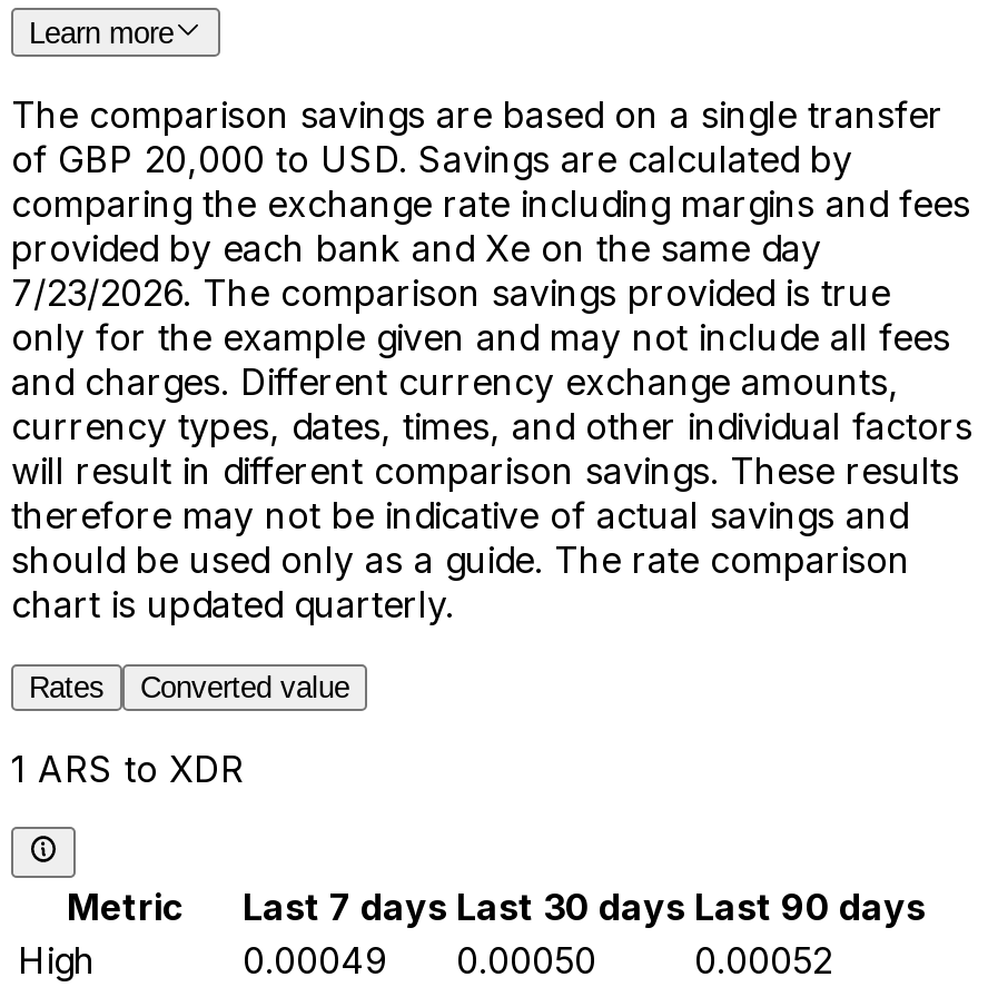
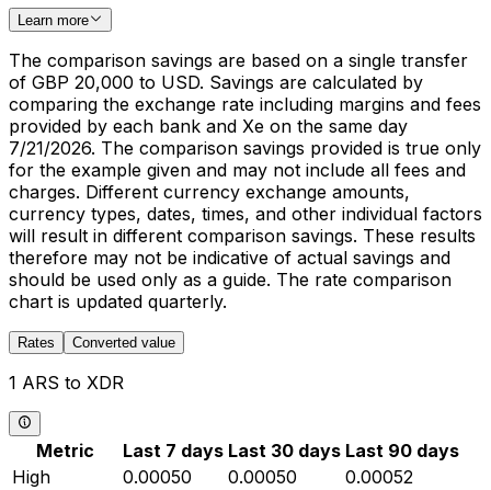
[11,271,950,405] 7/23/2026. The comparison savings provided is true | only for the example given and may not include all fees | and charges. Different currency exchange amounts, -> [9,137,481,203] 7/21/2026. The comparison savings provided is true only | for the example given and may not include all fees and | charges. Different currency exchange amounts,
[243,937,596,982] 0.00049 0.00050 -> [123,466,297,487] 0.00050 0.00050

